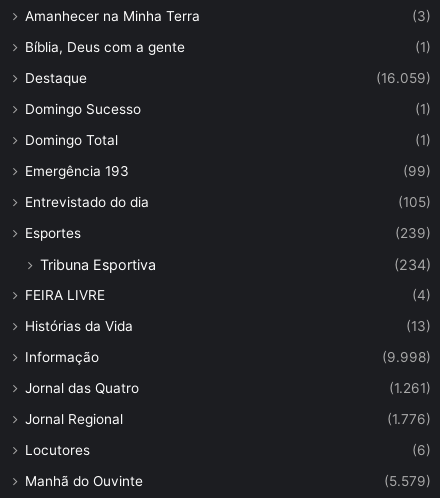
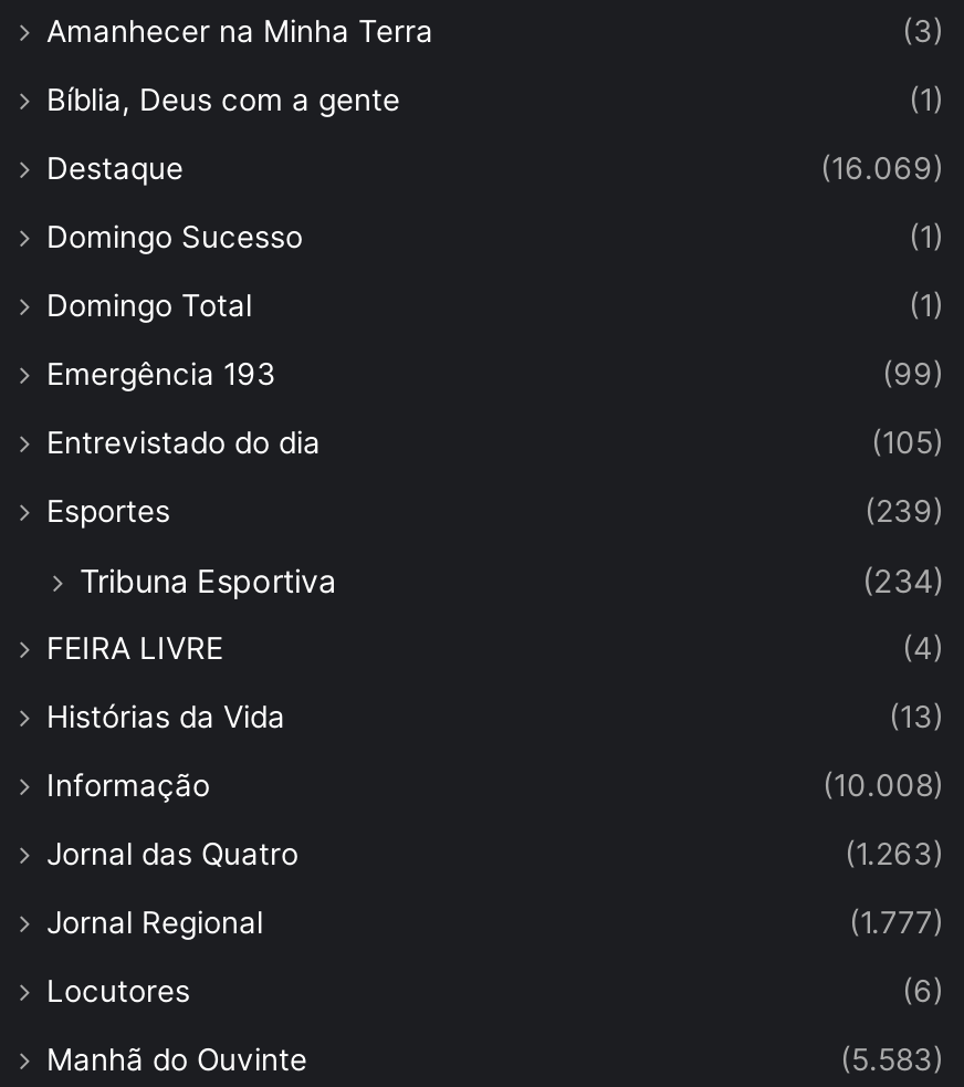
[376,70,431,86] (16.059) -> [820,150,944,186] (16.069)
[382,349,431,365] (9.998) -> [822,767,944,803] (10.008)
[389,380,431,396] (1.261) -> [845,836,944,871] (1.263)
[387,411,431,427] (1.776) -> [849,904,944,940] (1.777)
[384,473,431,489] (5.579) -> [840,1041,944,1077] (5.583)

